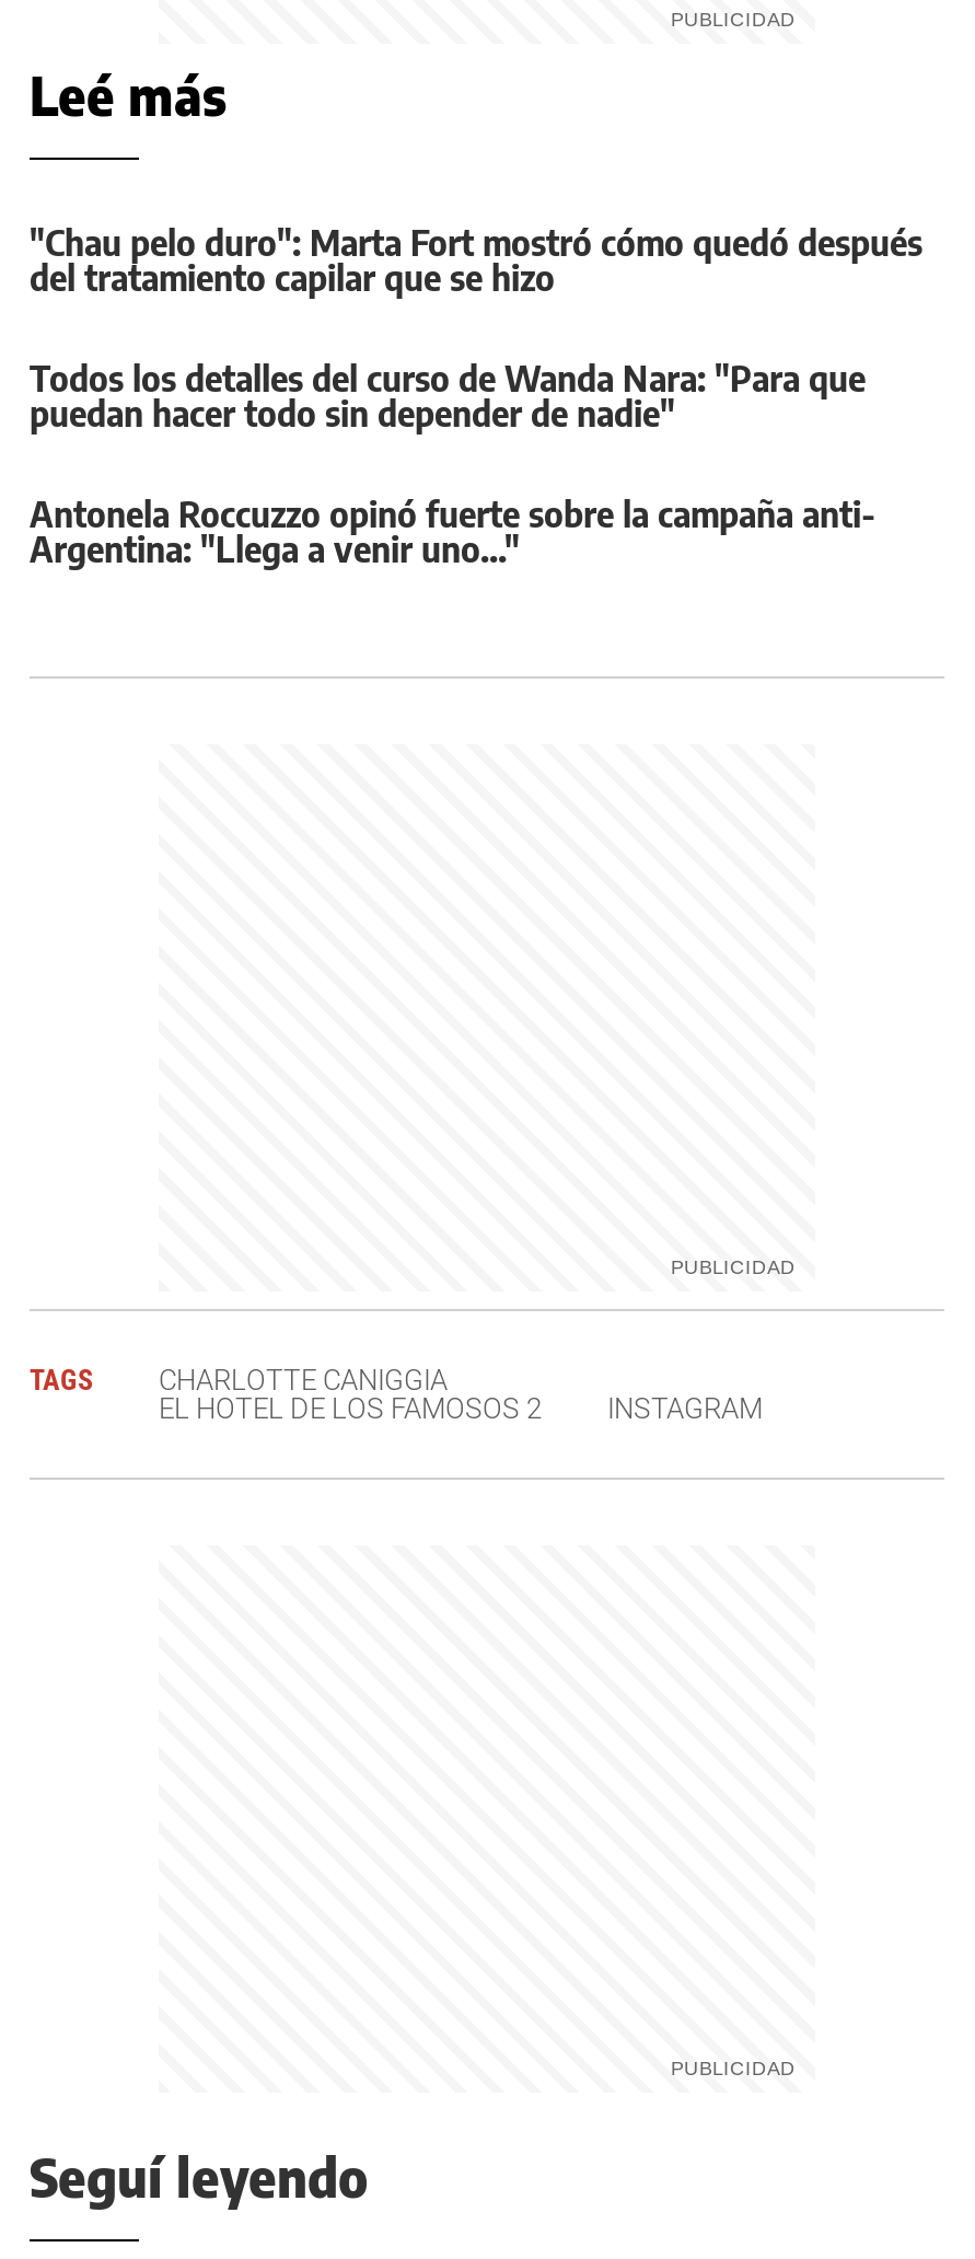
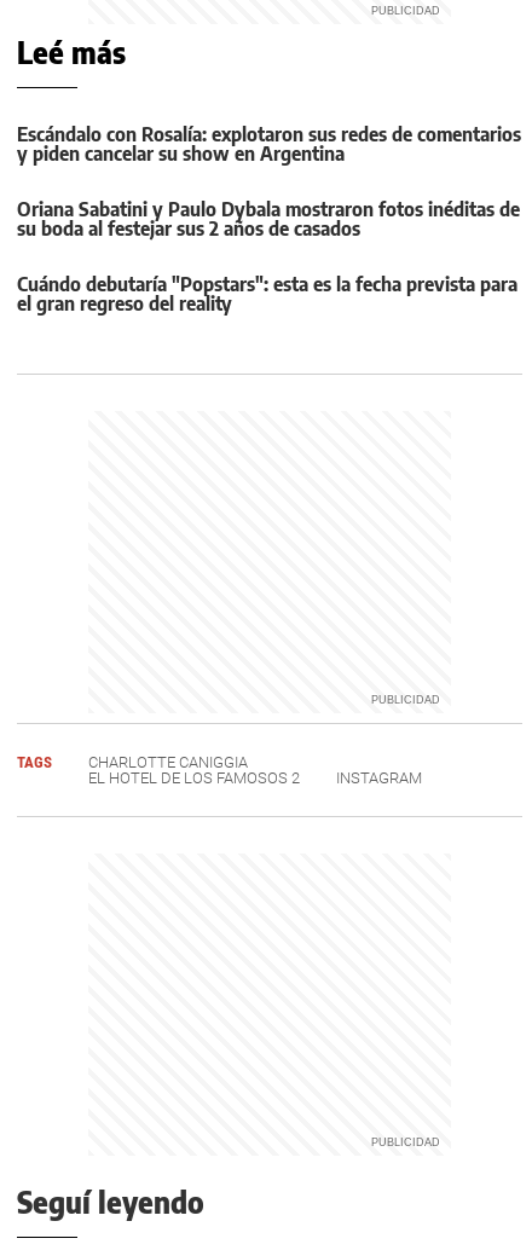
[30,221,922,300] "Chau pelo duro": Marta Fort mostró cómo quedó después | del tratamiento capilar que se hizo -> [17,122,521,166] Escándalo con Rosalía: explotaron sus redes de comentarios | y piden cancelar su show en Argentina
[30,357,866,436] Todos los detalles del curso de Wanda Nara: "Para que | puedan hacer todo sin depender de nadie" -> [17,197,520,241] Oriana Sabatini y Paulo Dybala mostraron fotos inéditas de | su boda al festejar sus 2 años de casados
[30,493,877,571] Antonela Roccuzzo opinó fuerte sobre la campaña anti- | Argentina: "Llega a venir uno..." -> [17,272,517,316] Cuándo debutaría "Popstars": esta es la fecha prevista para | el gran regreso del reality

